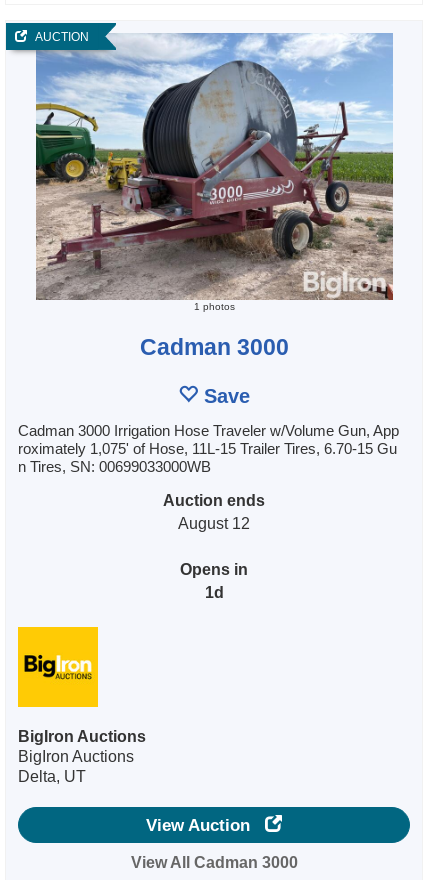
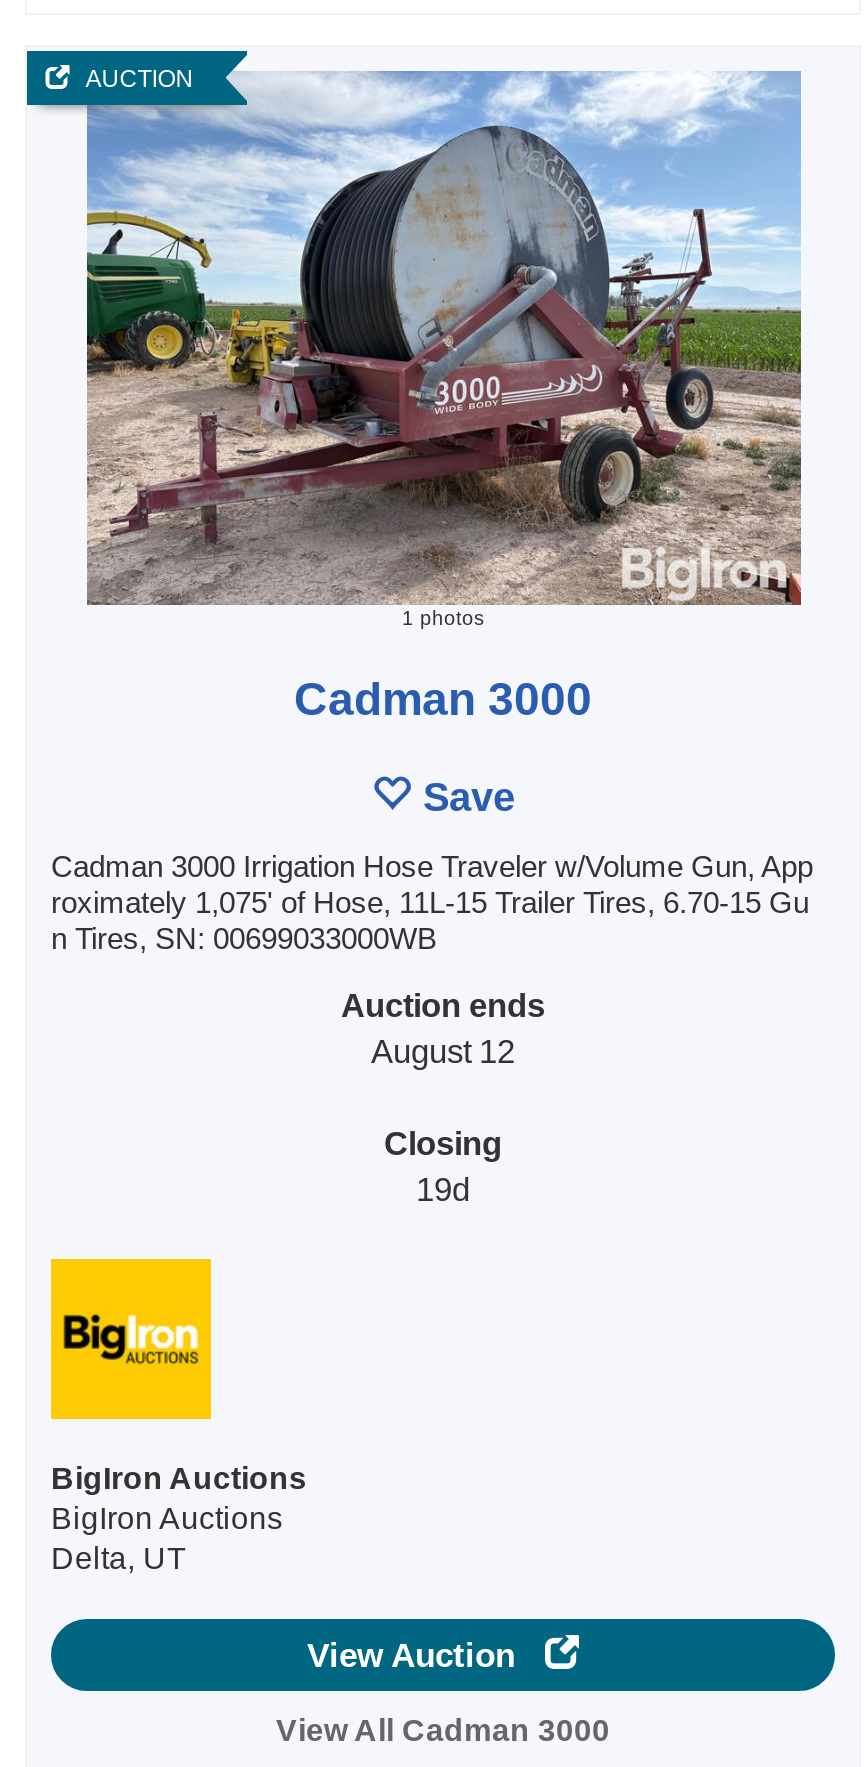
[180,560,248,601] Opens in | 1d -> [384,1125,502,1207] Closing | 19d

